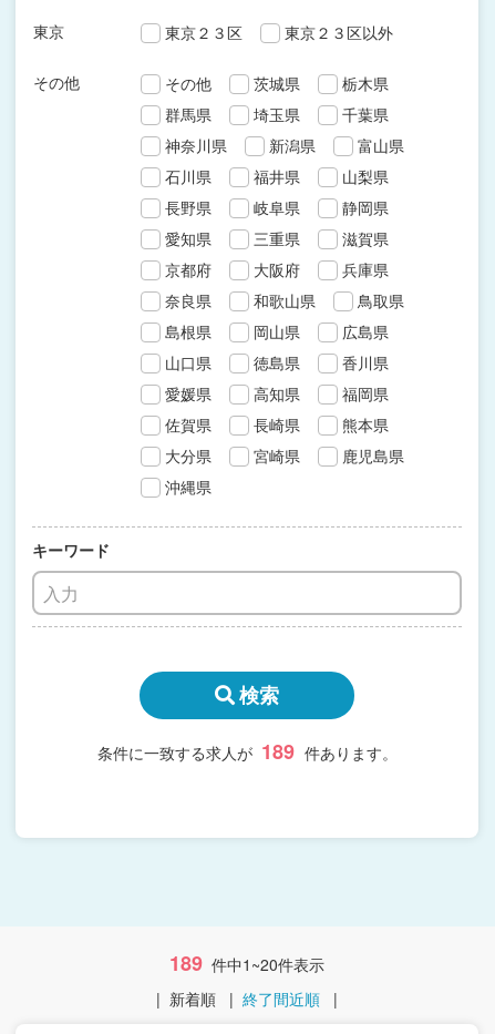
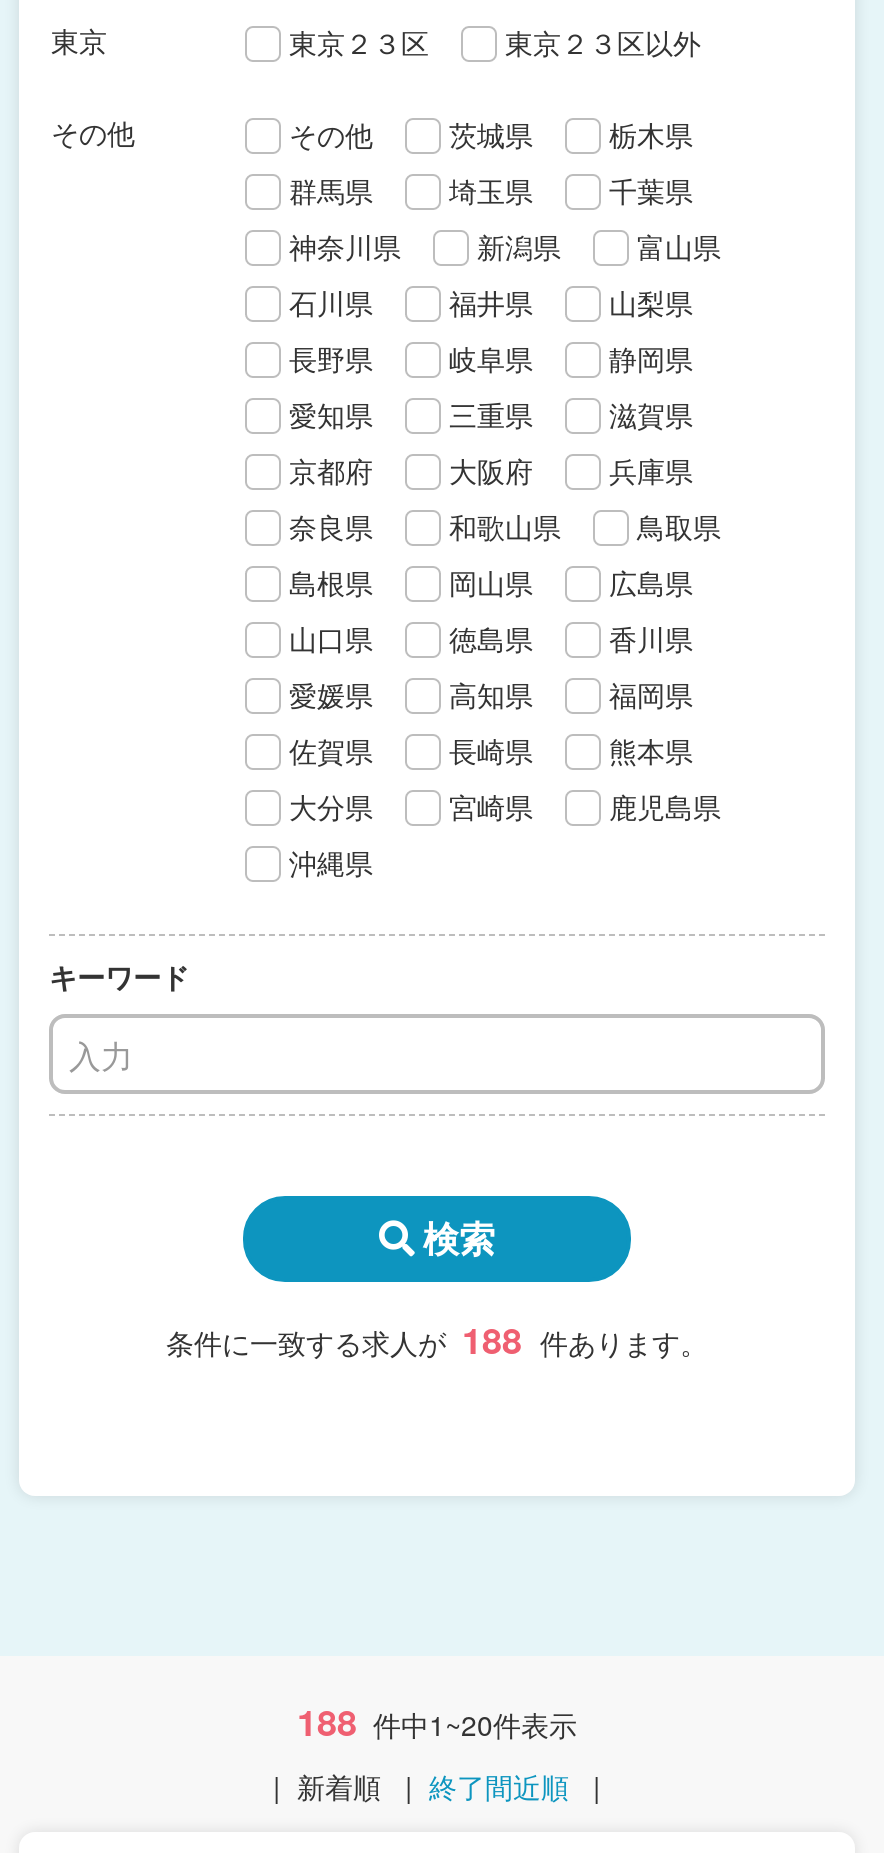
[97,737,397,766] 条件に一致する求人が 189 件あります。 -> [166,1314,708,1366] 条件に一致する求人が 188 件あります。
[169,949,324,977] 189 件中1~20件表示 -> [297,1696,577,1748] 188 件中1~20件表示

